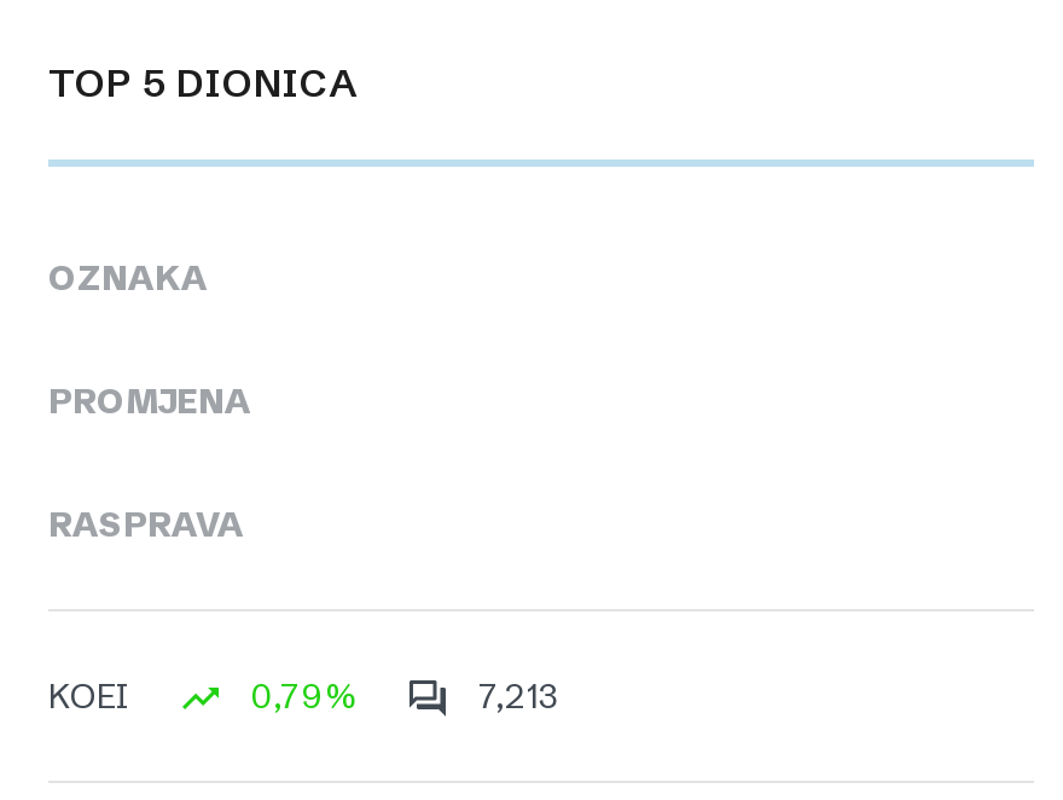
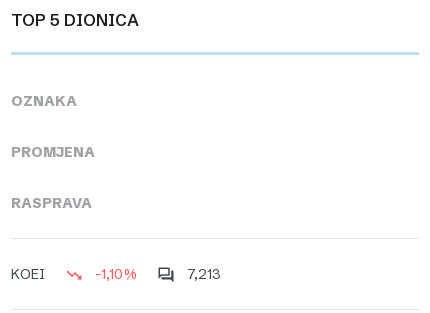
[242,674,358,718] 0,79% -> [91,265,137,283] -1,10%

